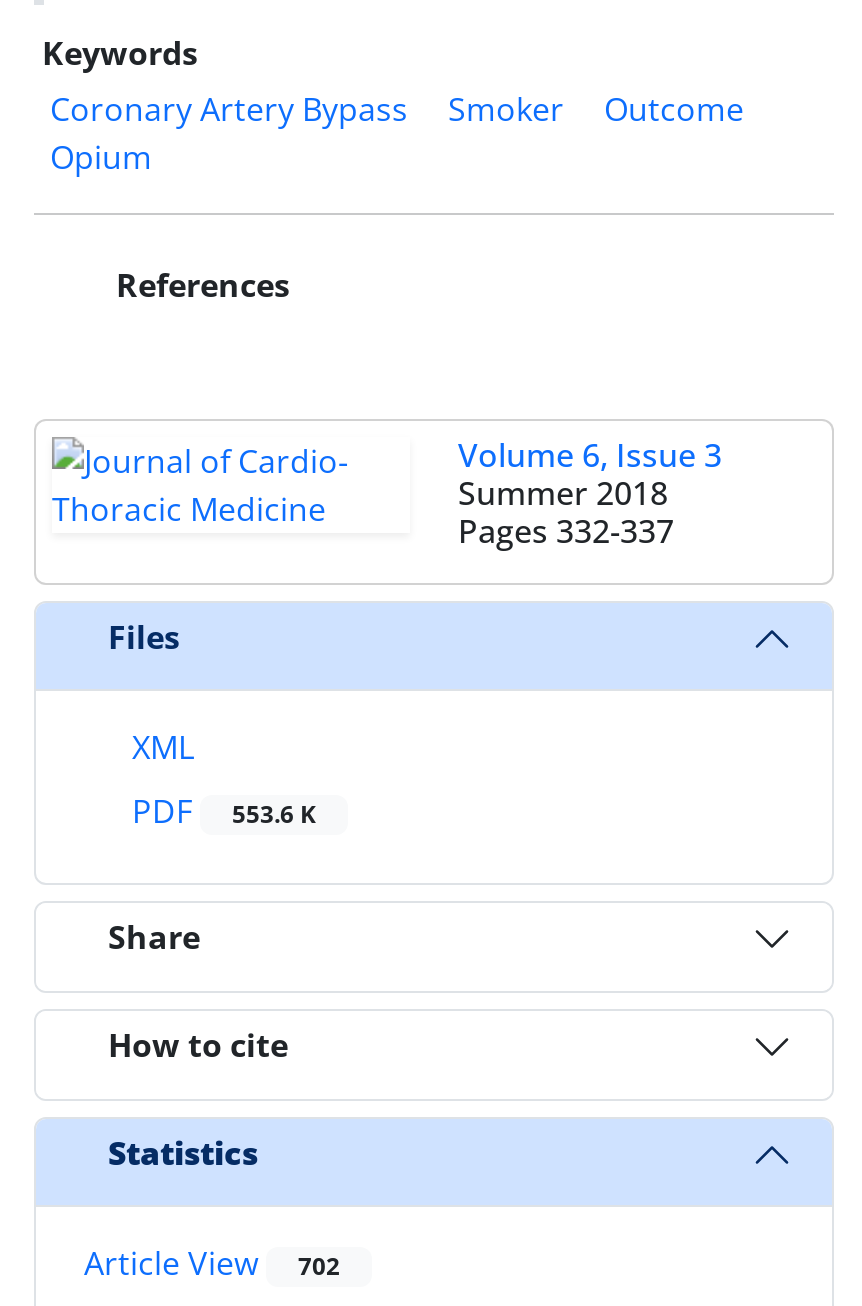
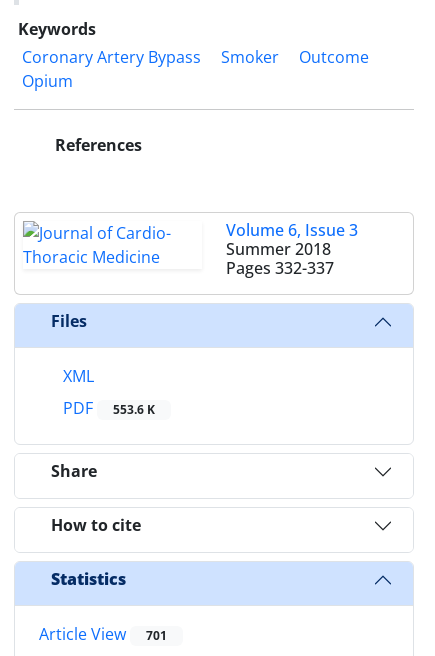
[84,1241,340,1285] Article View 702 -> [39,623,167,645] Article View 701

